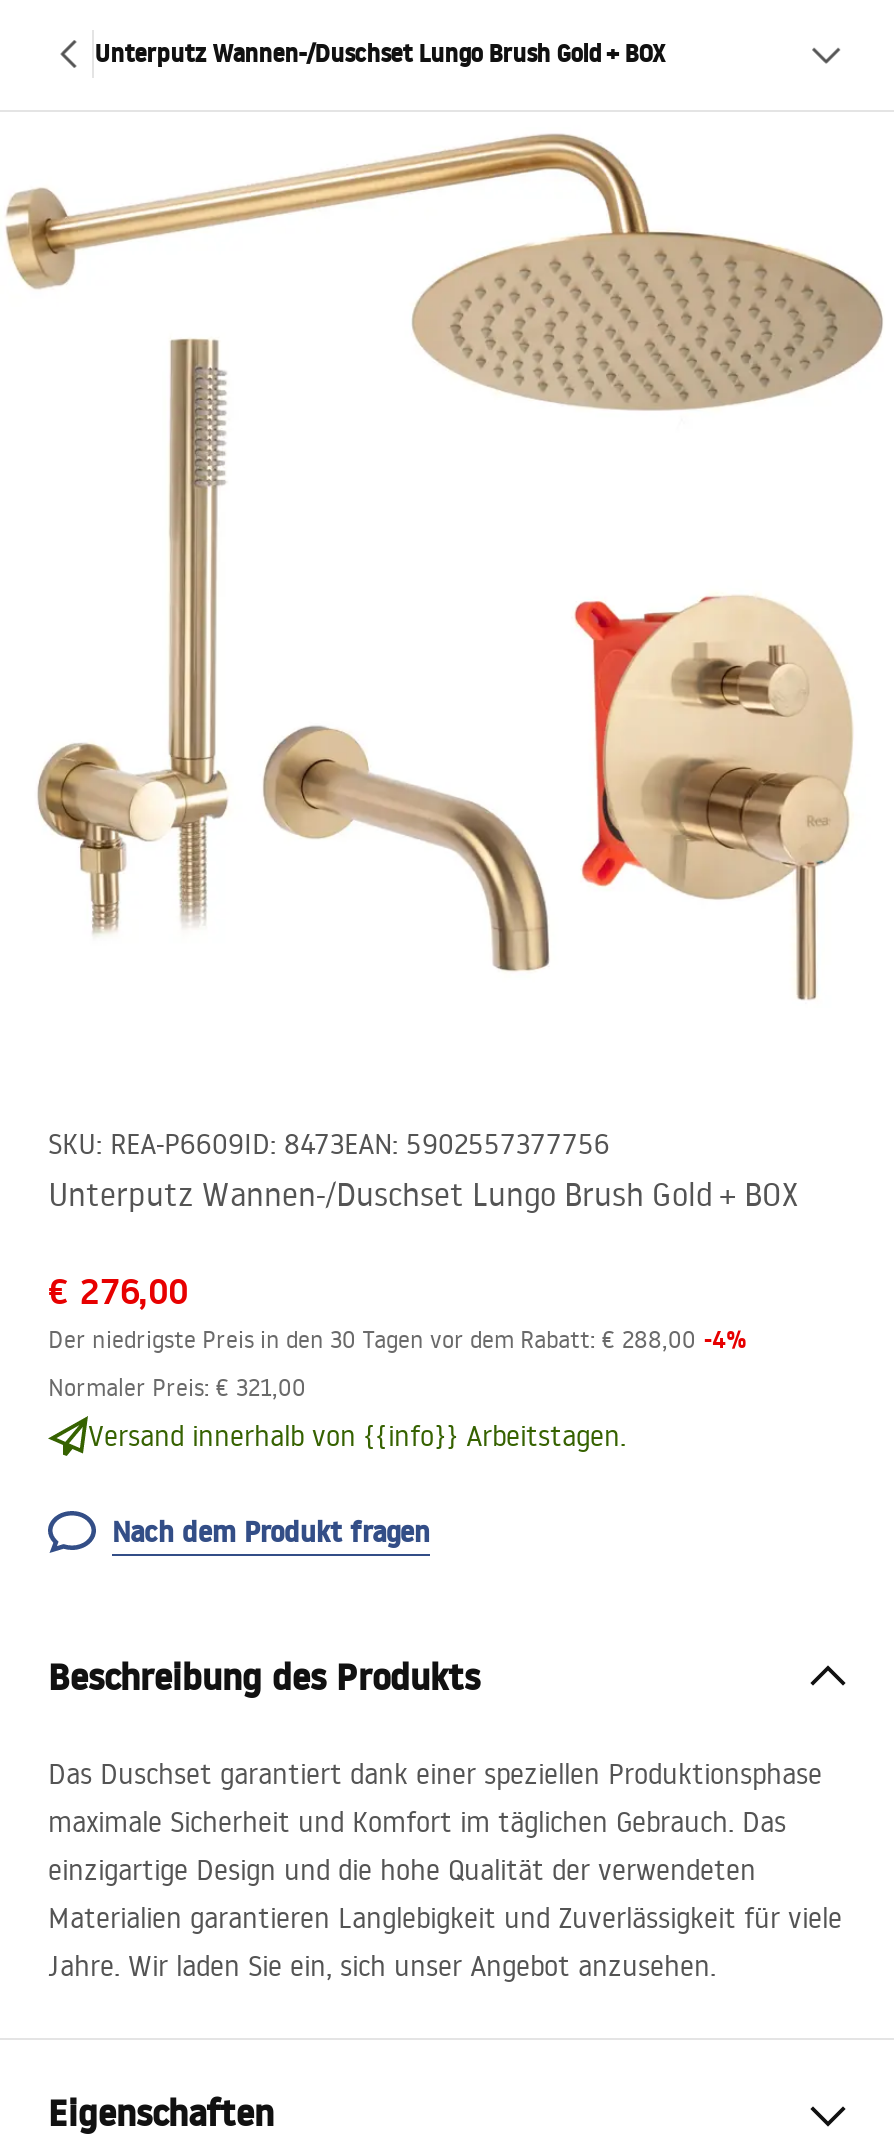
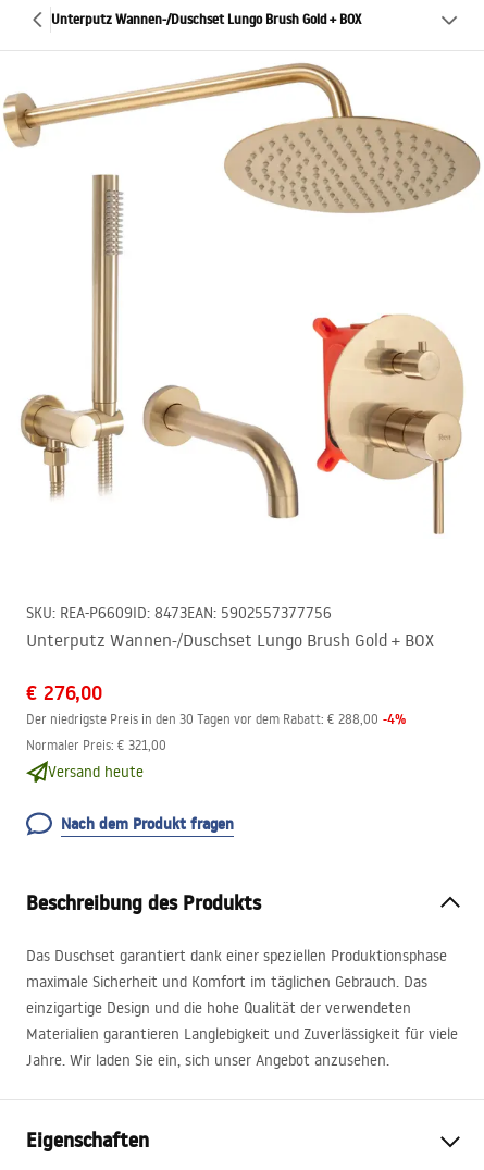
[88,1418,626,1454] Versand innerhalb von {{info}} Arbeitstagen. -> [48,762,144,781] Versand heute

